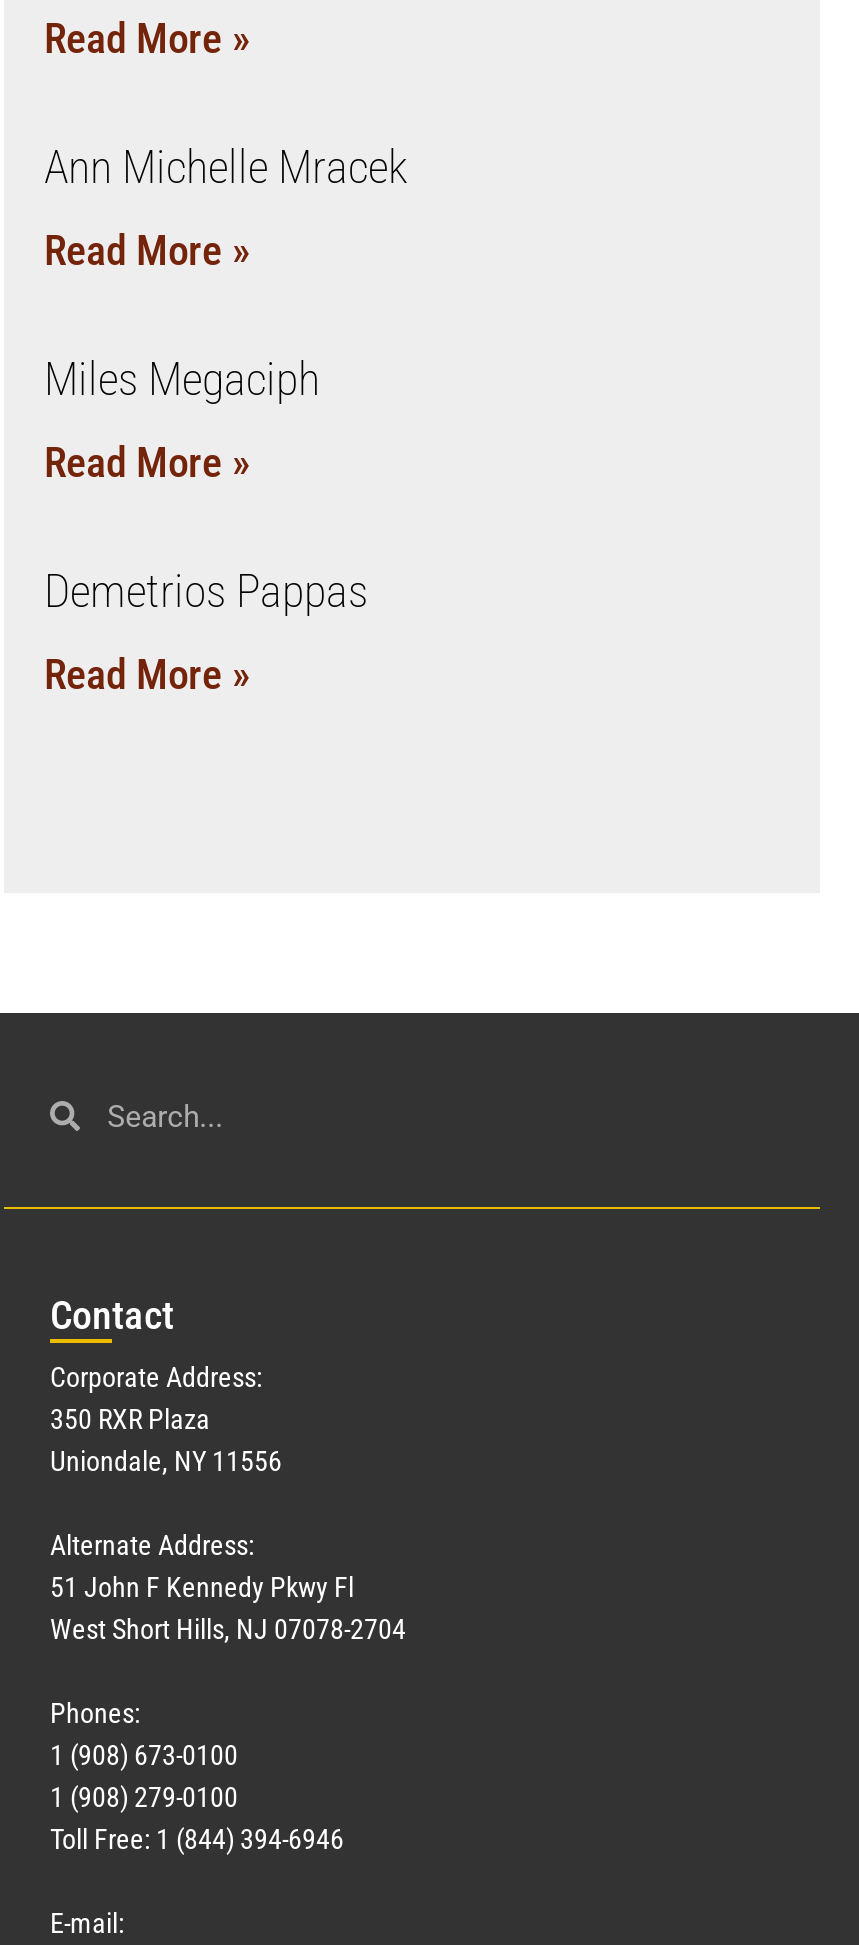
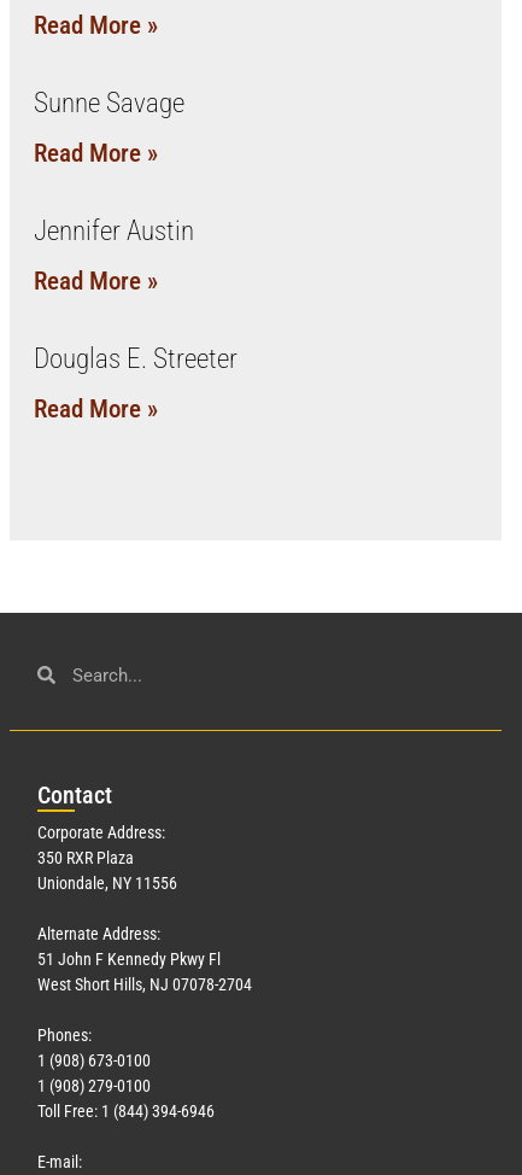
[44,141,408,195] Ann Michelle Mracek -> [34,87,184,119] Sunne Savage
[44,353,320,407] Miles Megaciph -> [34,214,194,247] Jennifer Austin
[44,565,368,619] Demetrios Pappas -> [34,342,237,375] Douglas E. Streeter

